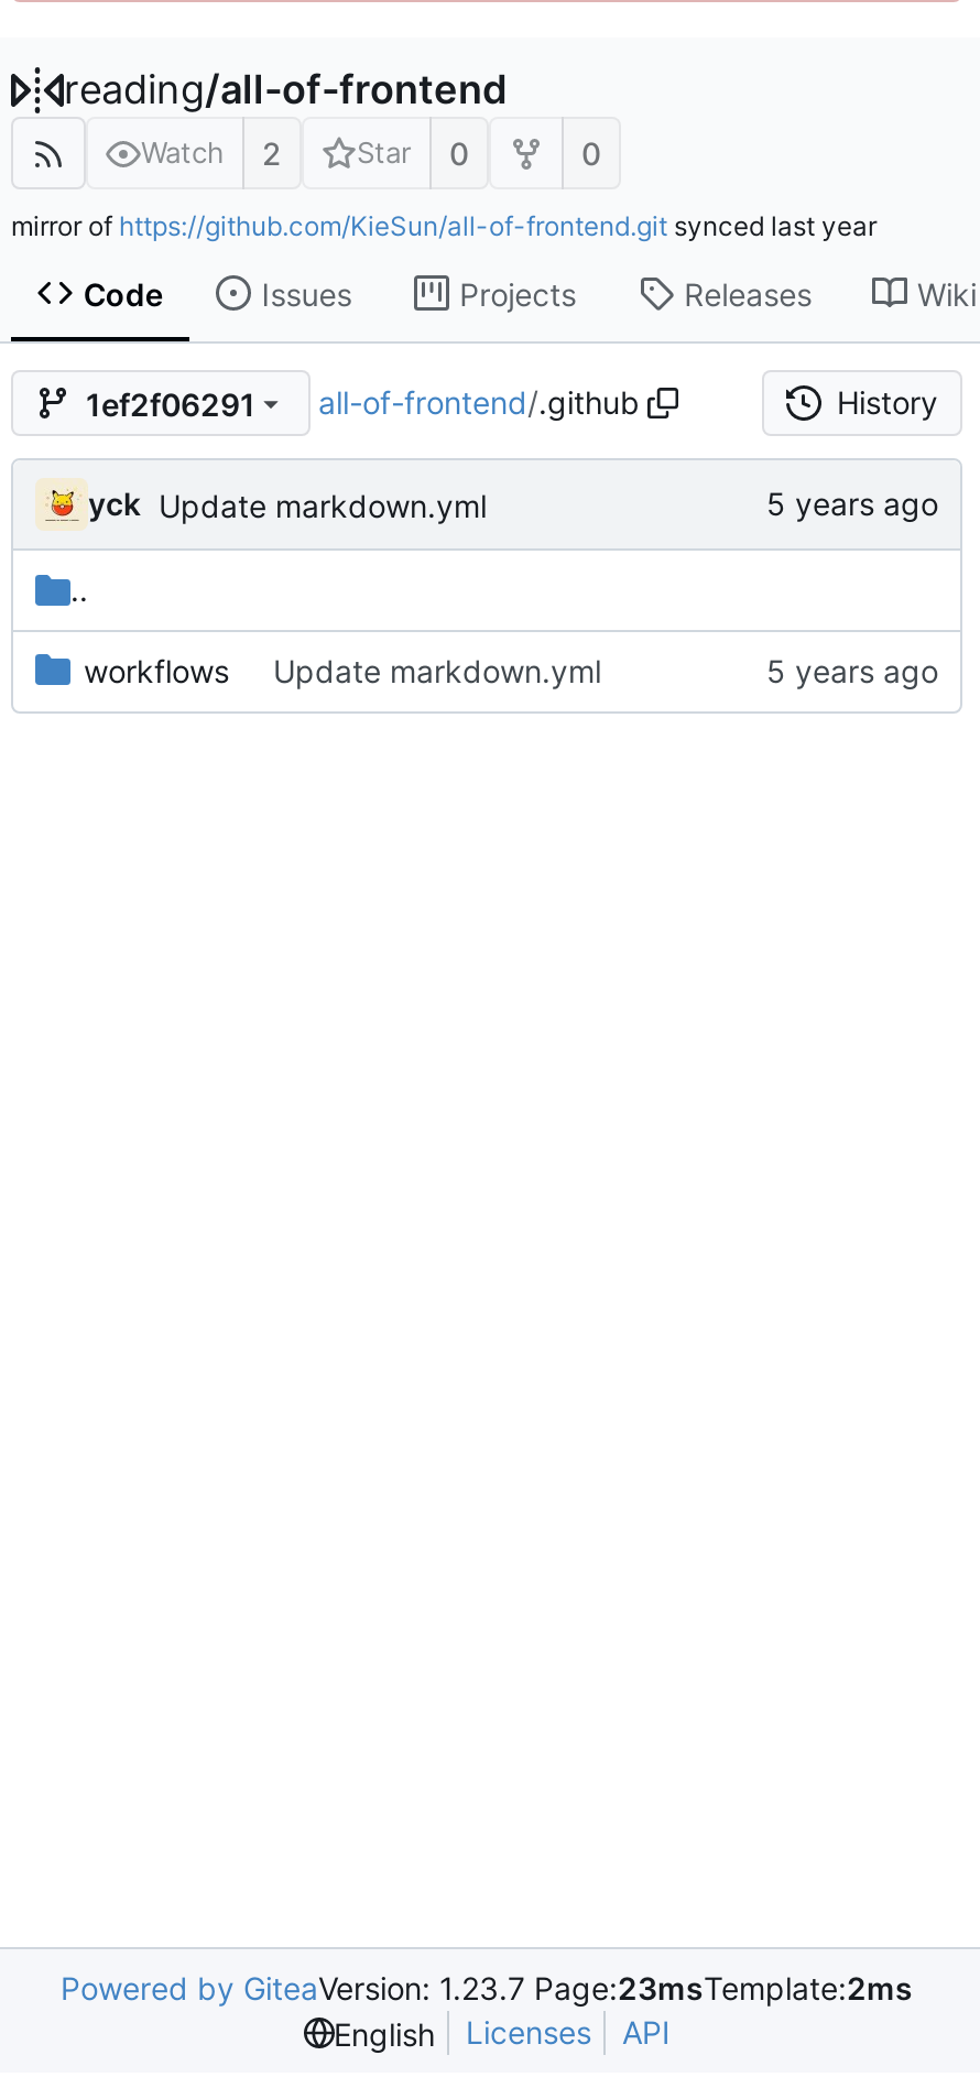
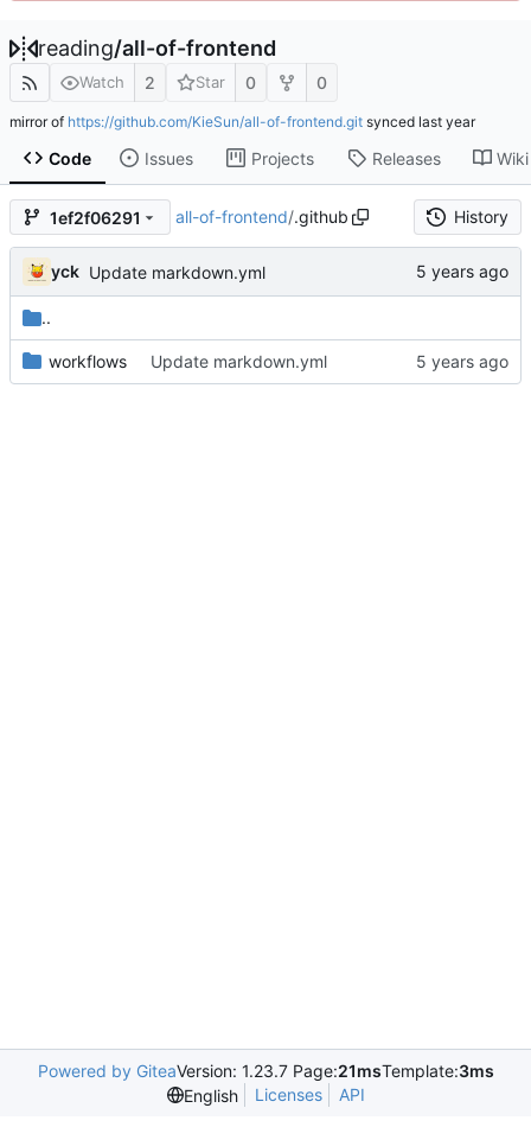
[61,1969,913,2007] Powered by GiteaVersion: 1.23.7 Page:23msTemplate:2ms -> [37,1061,494,1081] Powered by GiteaVersion: 1.23.7 Page:21msTemplate:3ms

